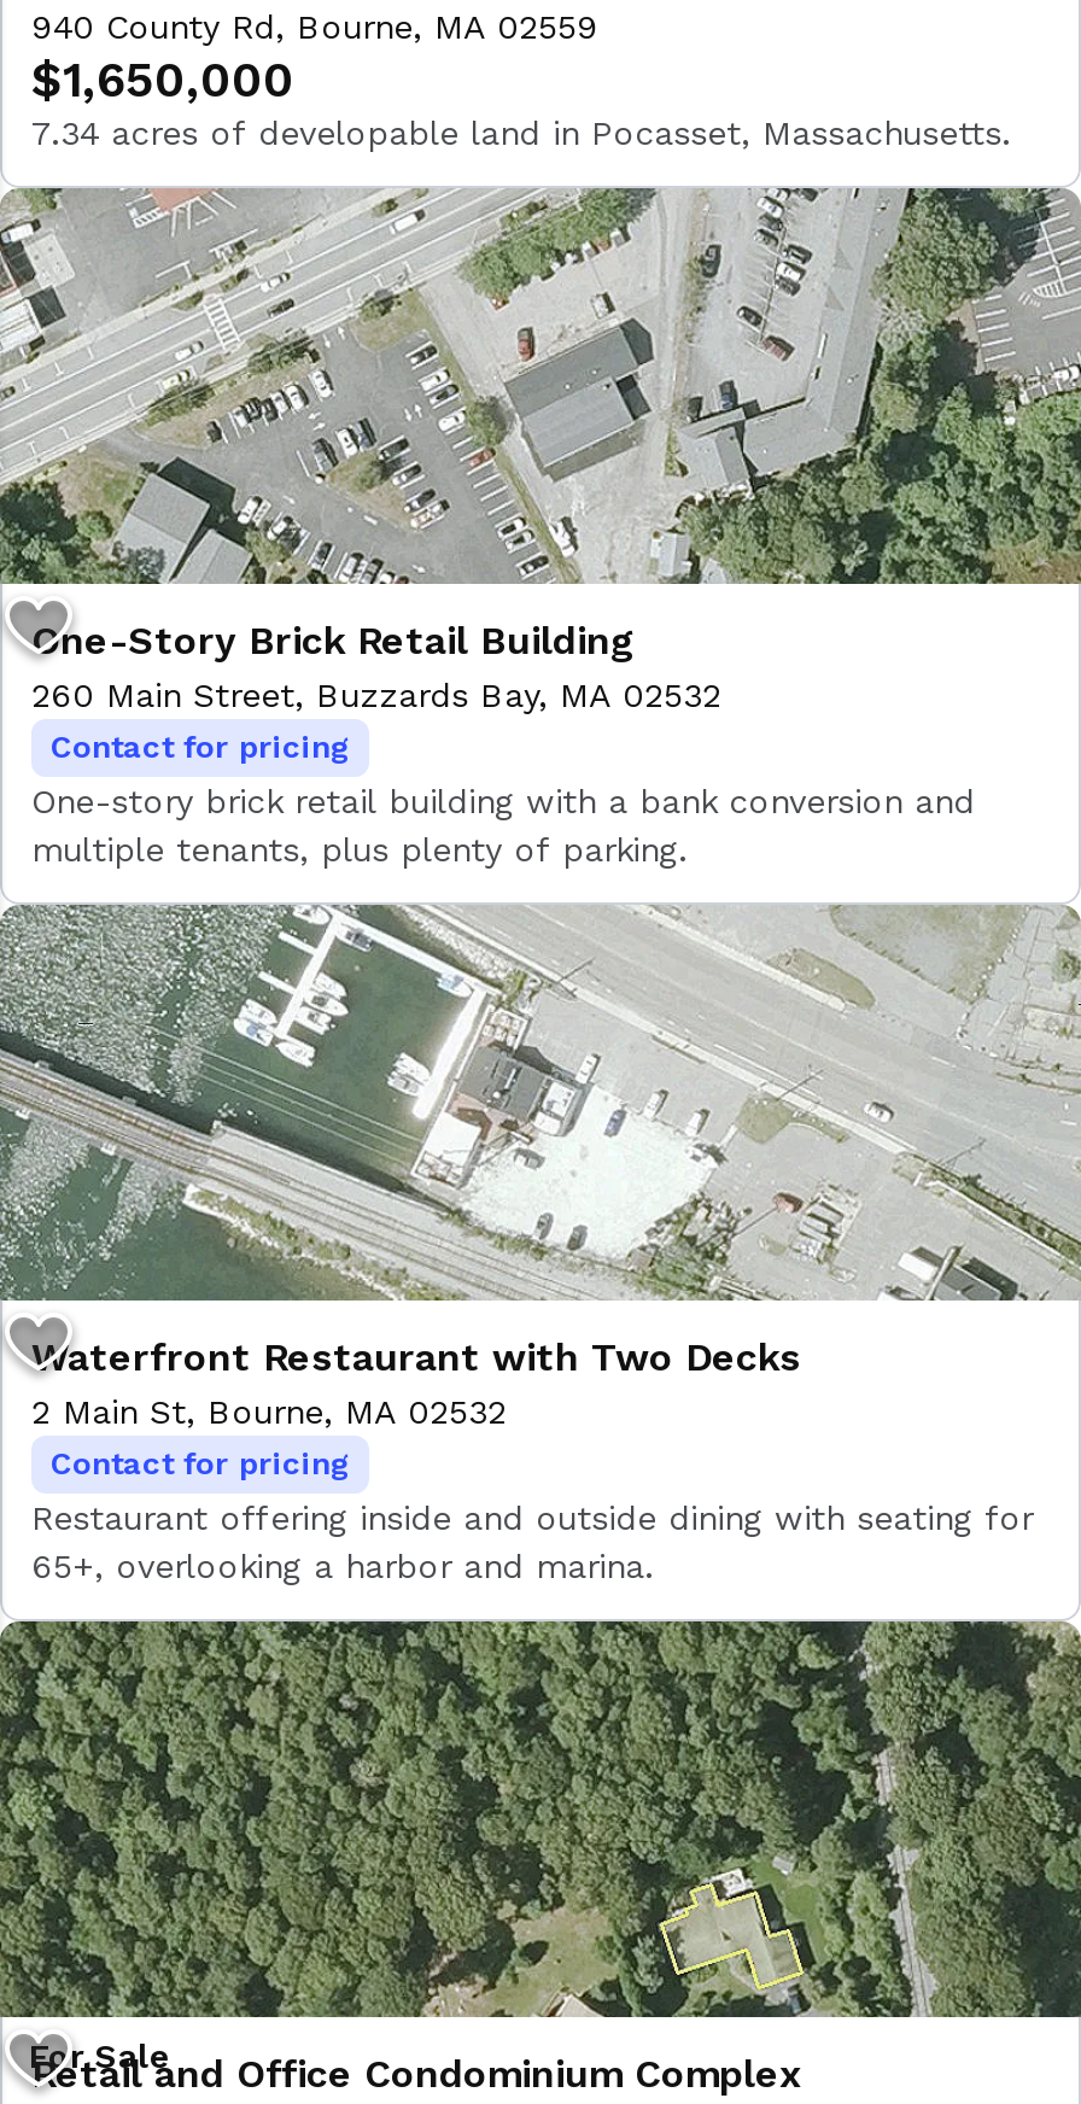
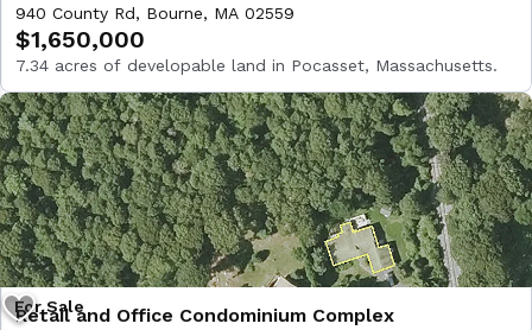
[7,186,1074,869] [image] | One-Story Brick Retail Building | 260 Main Street, Buzzards Bay, MA 02532 | Contact for pricing | One-story brick retail building with a bank conversion and | multiple tenants, plus plenty of parking. -> none
[7,902,1074,1585] [image] | Waterfront Restaurant with Two Decks | 2 Main St, Bourne, MA 02532 | Contact for pricing | Restaurant offering inside and outside dining with seating for | 65+, overlooking a harbor and marina. -> none

